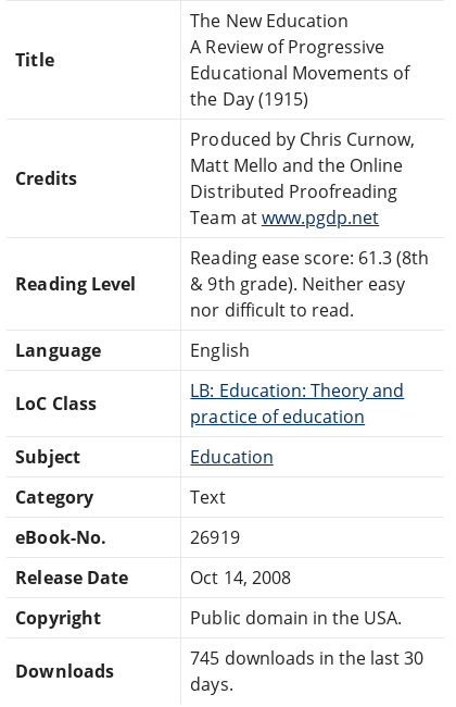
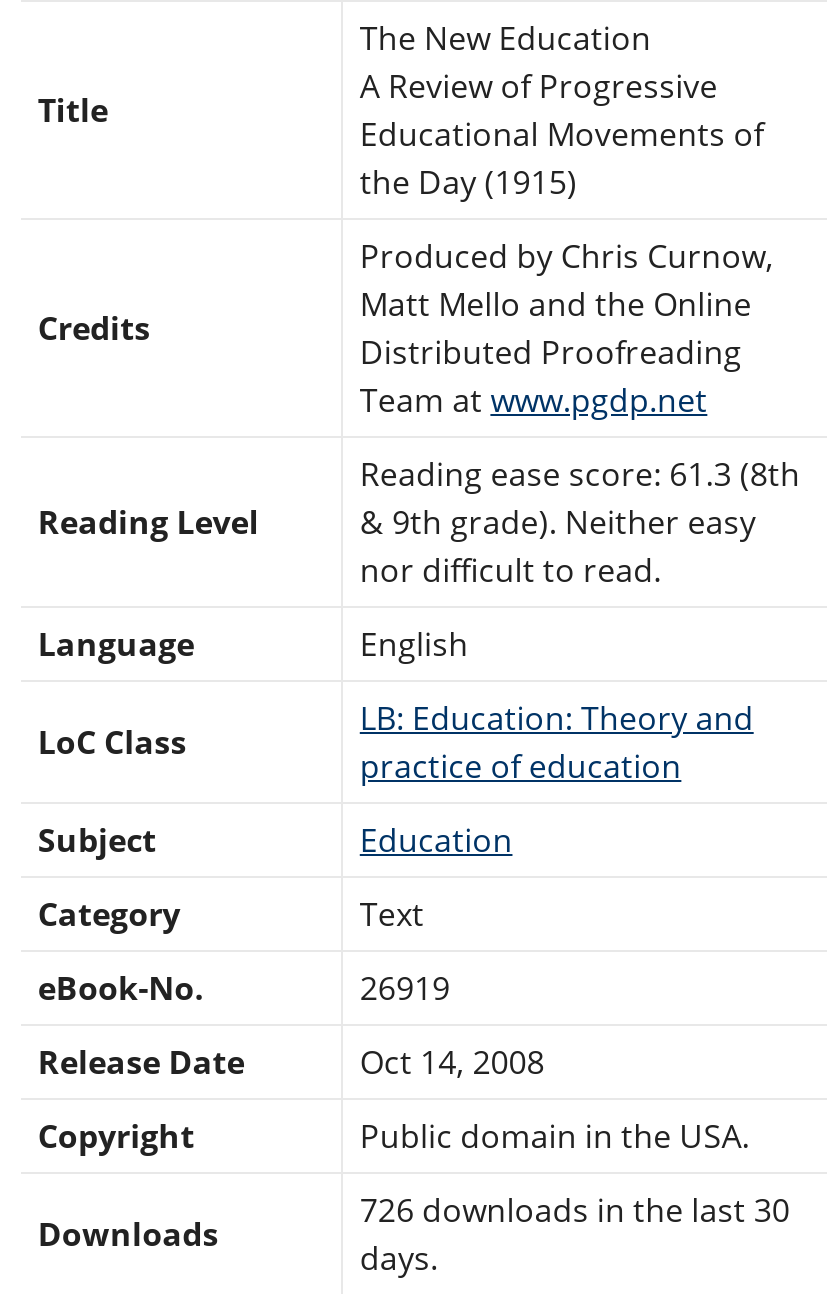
[190,646,424,670] 745 downloads in the last 30 -> [360,1187,790,1231] 726 downloads in the last 30

